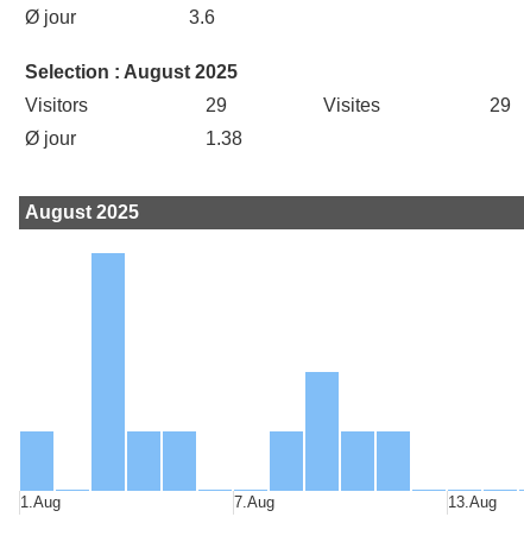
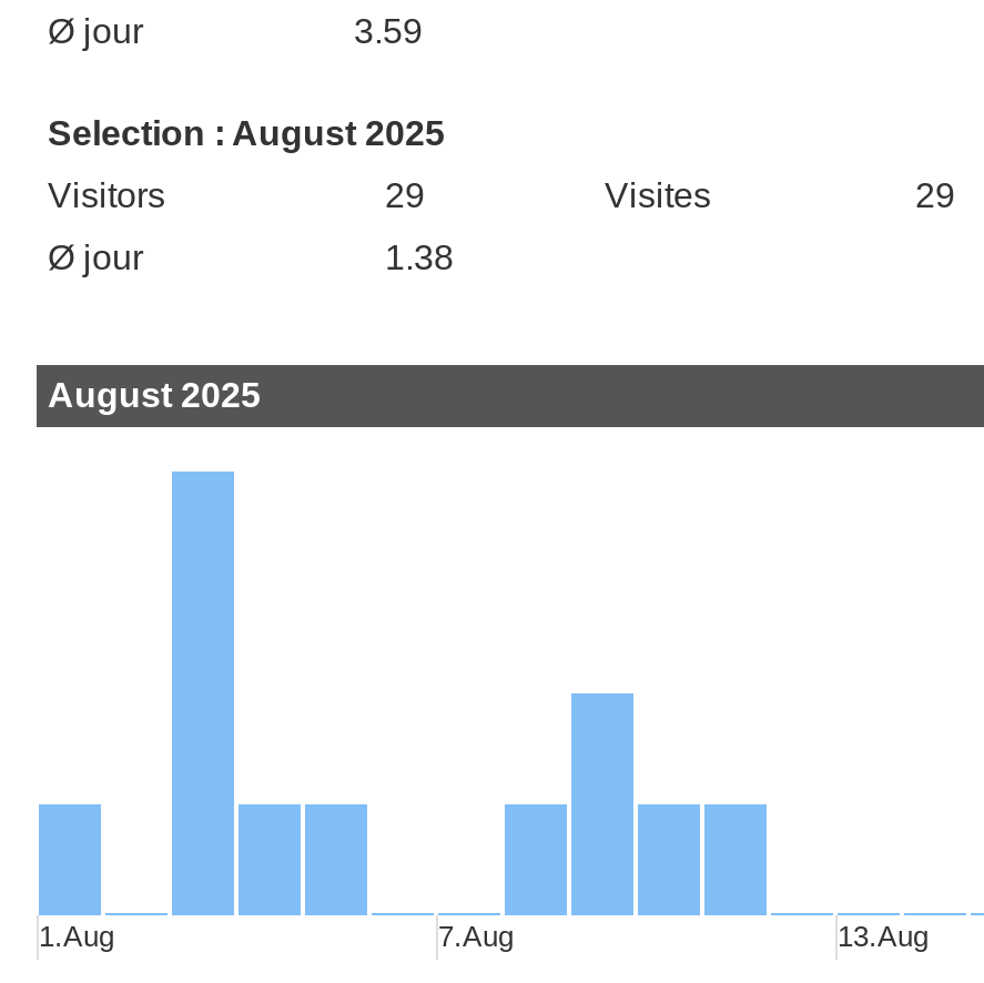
[189,7,215,27] 3.6 -> [354,12,423,50] 3.59

